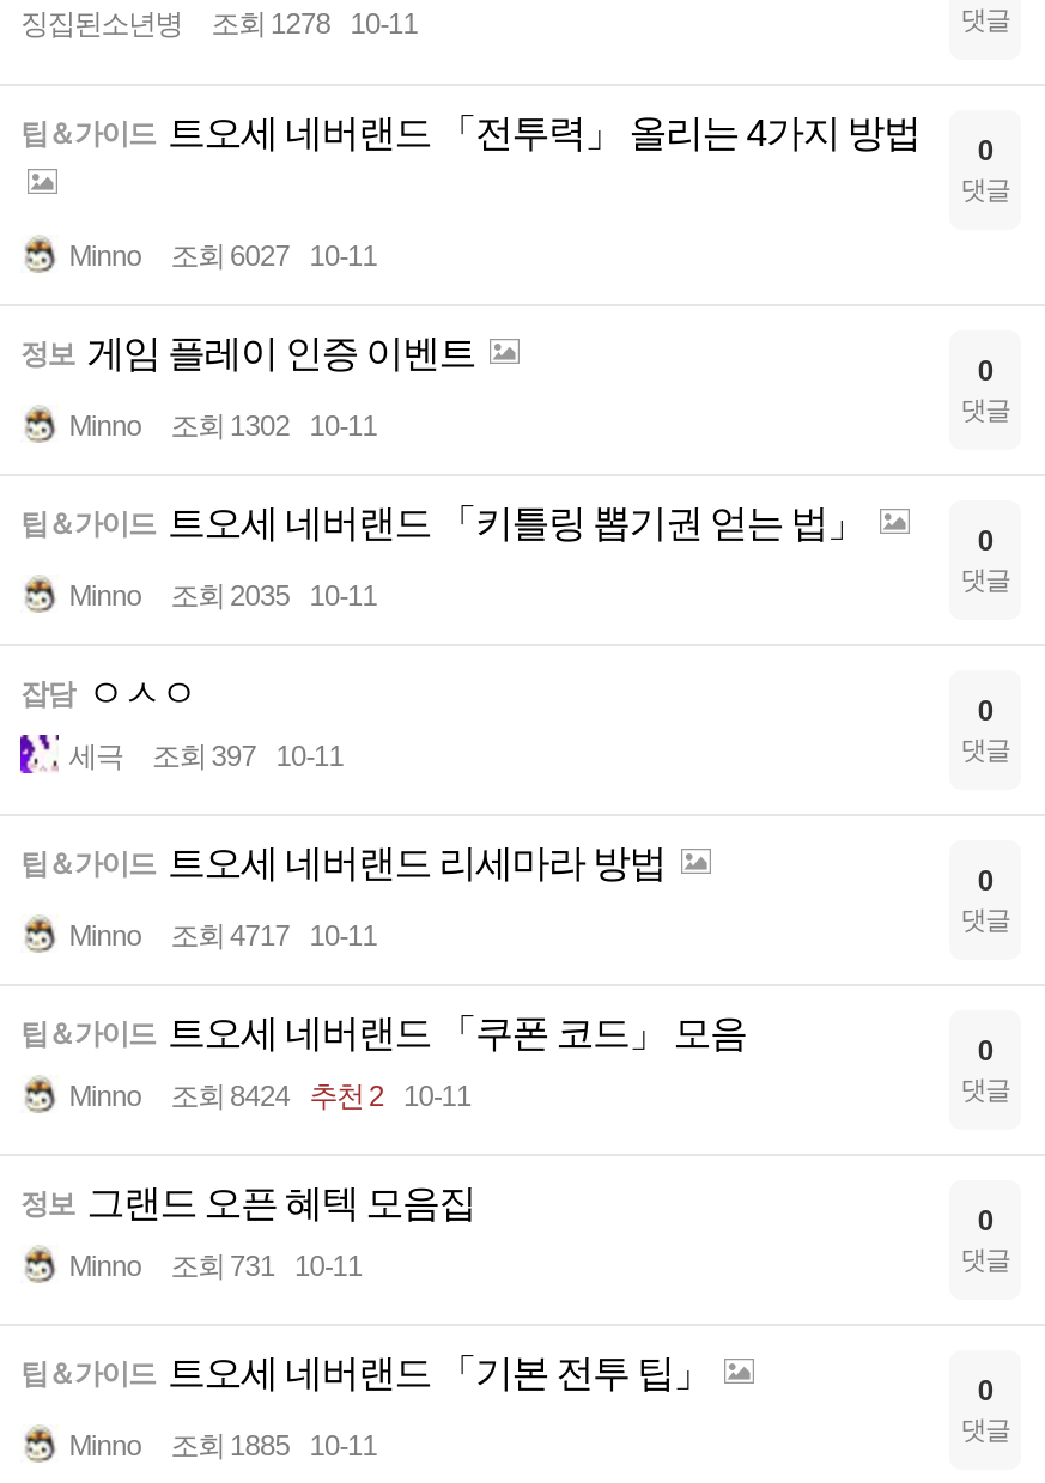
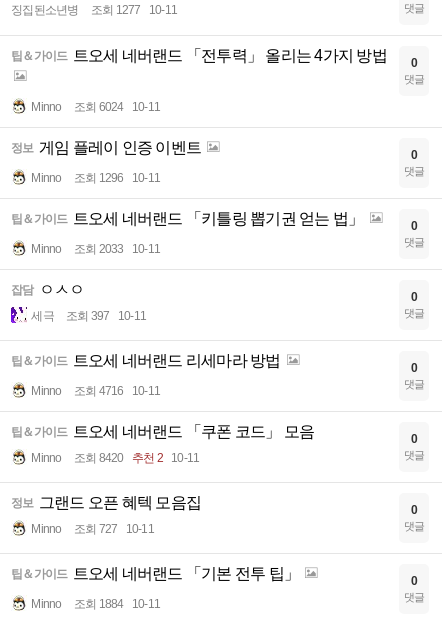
[20,6,418,40] 징집된소년병 조회 1278 10-11 -> [11,3,177,17] 징집된소년병 조회 1277 10-11
[69,239,377,272] Minno 조회 6027 10-11 -> [31,100,160,114] Minno 조회 6024 10-11
[69,409,377,442] Minno 조회 1302 10-11 -> [31,171,160,185] Minno 조회 1296 10-11
[69,579,377,612] Minno 조회 2035 10-11 -> [31,242,160,256] Minno 조회 2033 10-11
[69,919,377,952] Minno 조회 4717 10-11 -> [31,384,160,398] Minno 조회 4716 10-11
[69,1079,471,1112] Minno 조회 8424 추천 2 10-11 -> [31,451,199,465] Minno 조회 8420 추천 2 10-11
[69,1249,362,1282] Minno 조회 731 10-11 -> [31,522,154,536] Minno 조회 727 10-11
[69,1428,377,1462] Minno 조회 1885 10-11 -> [31,597,160,611] Minno 조회 1884 10-11

